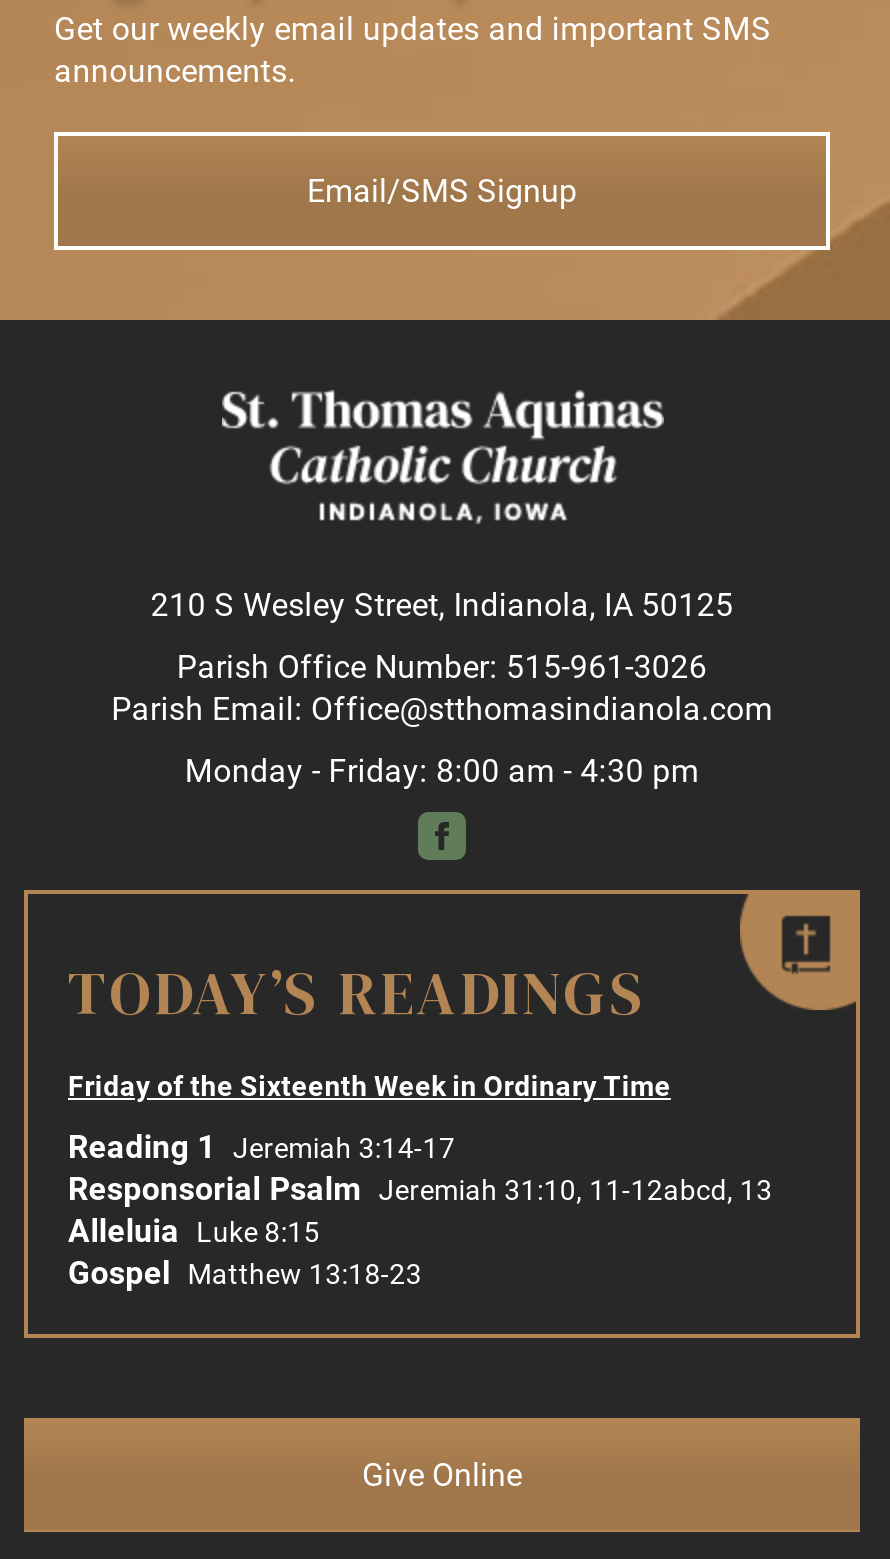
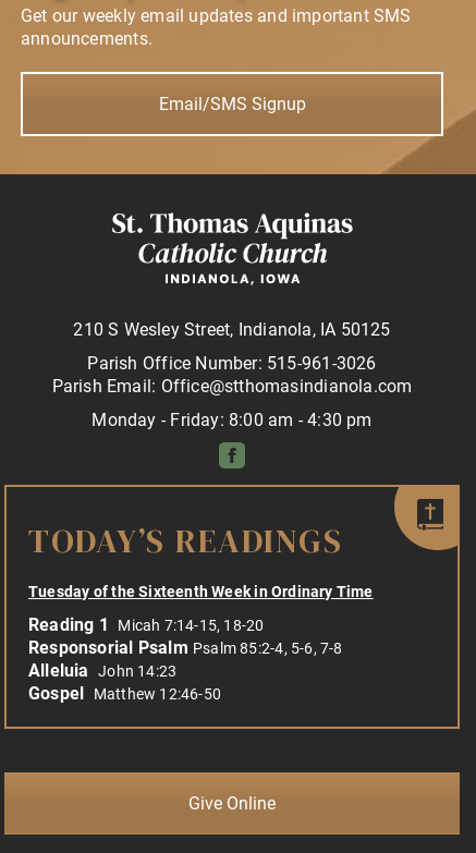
[68,1071,671,1103] Friday of the Sixteenth Week in Ordinary Time -> [28,583,373,601] Tuesday of the Sixteenth Week in Ordinary Time
[68,1129,773,1293] Reading 1 Jeremiah 3:14-17 | Responsorial Psalm Jeremiah 31:10, 11-12abcd, 13 | Alleluia Luke 8:15 | Gospel Matthew 13:18-23 -> [28,615,343,704] Reading 1 Micah 7:14-15, 18-20 | Responsorial Psalm Psalm 85:2-4, 5-6, 7-8 | Alleluia John 14:23 | Gospel Matthew 12:46-50

